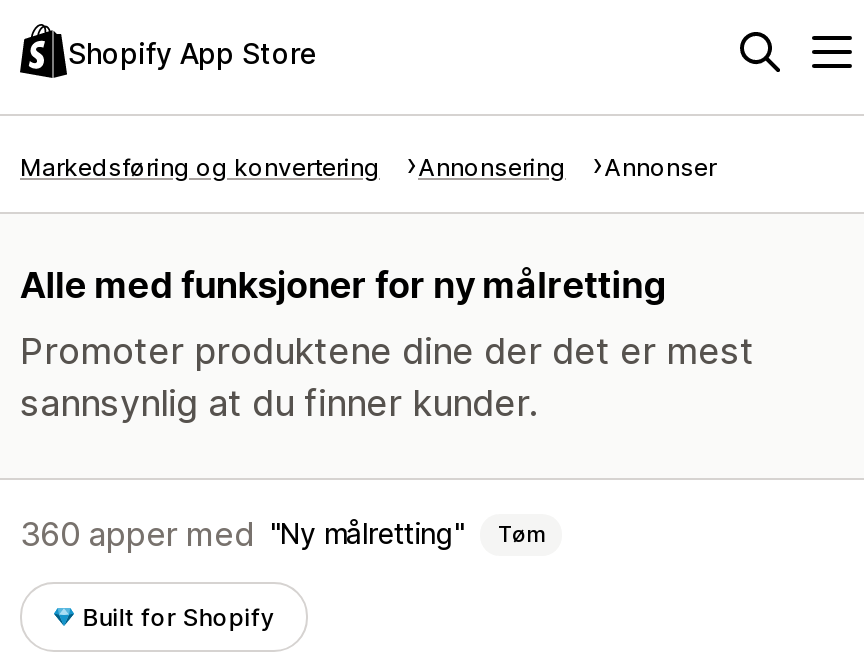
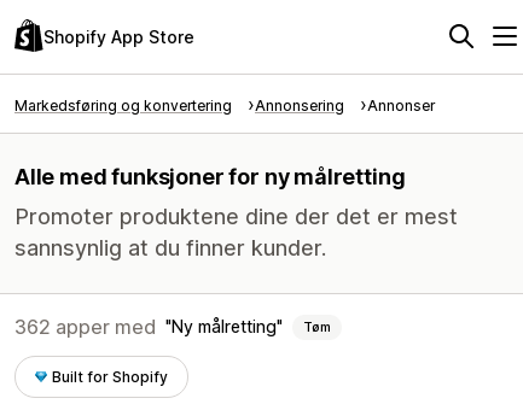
[20,514,544,554] 360 apper med Ny målretting Tøm -> [14,315,331,339] 362 apper med Ny målretting Tøm

